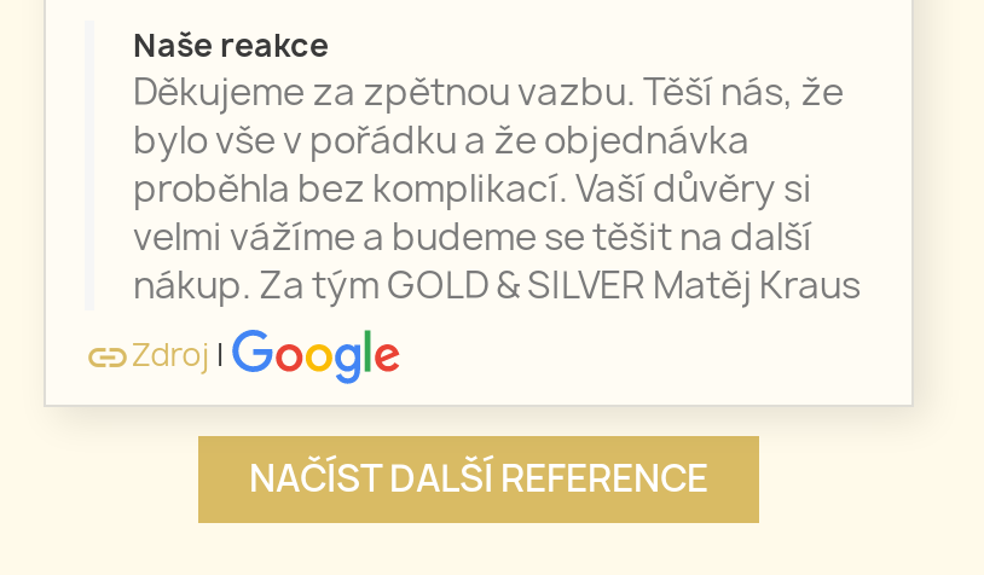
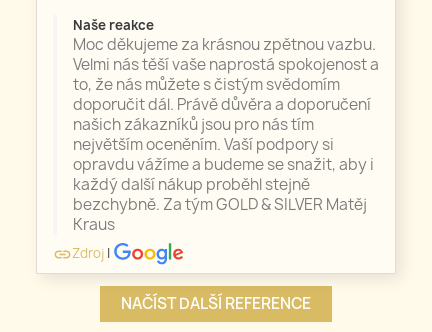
[133,67,861,311] Děkujeme za zpětnou vazbu. Těší nás, že | bylo vše v pořádku a že objednávka | proběhla bez komplikací. Vaší důvěry si | velmi vážíme a budeme se těšit na další | nákup. Za tým GOLD & SILVER Matěj Kraus -> [73,34,379,235] Moc děkujeme za krásnou zpětnou vazbu. | Velmi nás těší vaše naprostá spokojenost a | to, že nás můžete s čistým svědomím | doporučit dál. Právě důvěra a doporučení | našich zákazníků jsou pro nás tím | největším oceněním. Vaší podpory si | opravdu vážíme a budeme se snažit, aby i | každý další nákup proběhl stejně | bezchybně. Za tým GOLD & SILVER Matěj | Kraus

